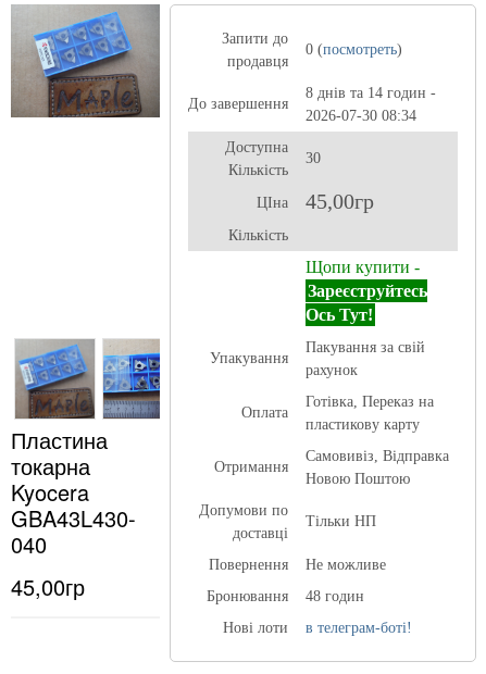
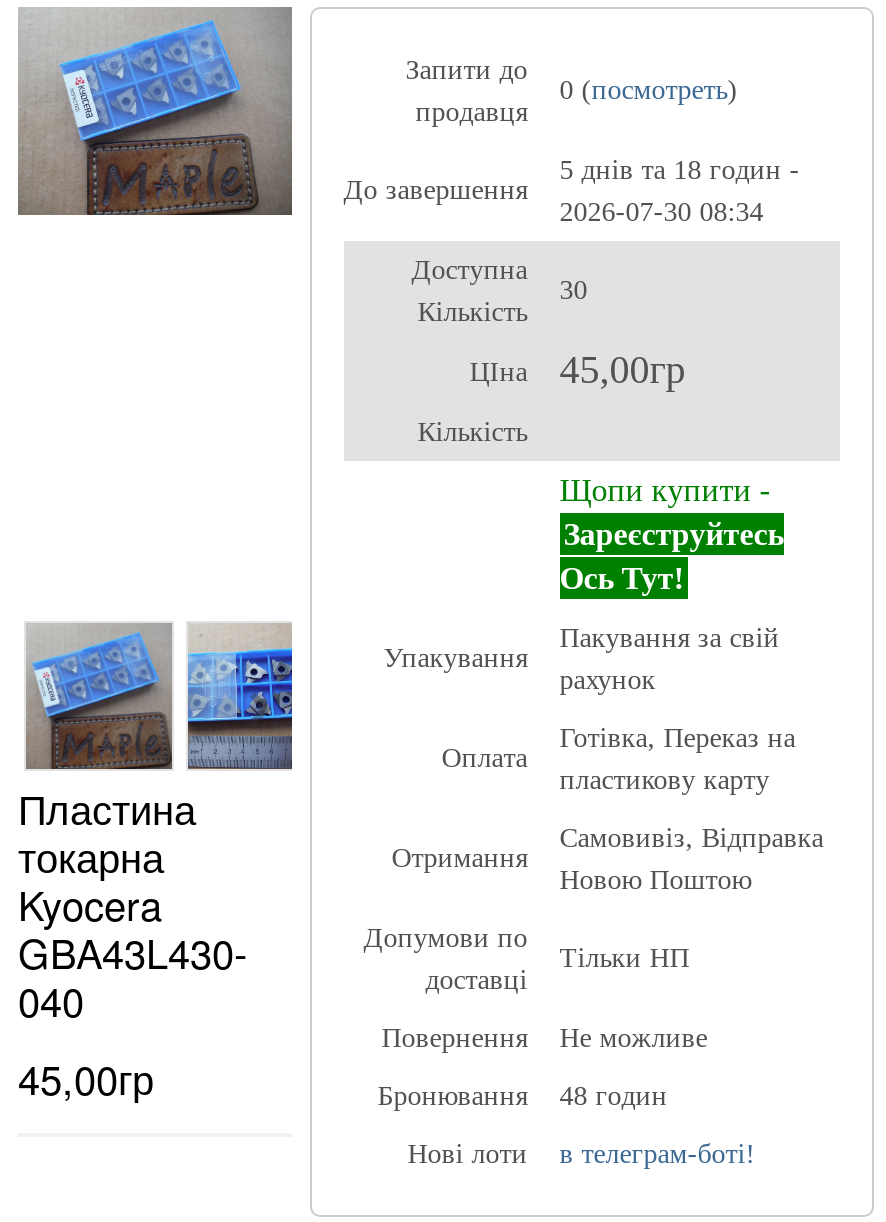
[305,85,436,101] 8 днів та 14 годин - -> [559,155,799,185] 5 днів та 18 годин -

